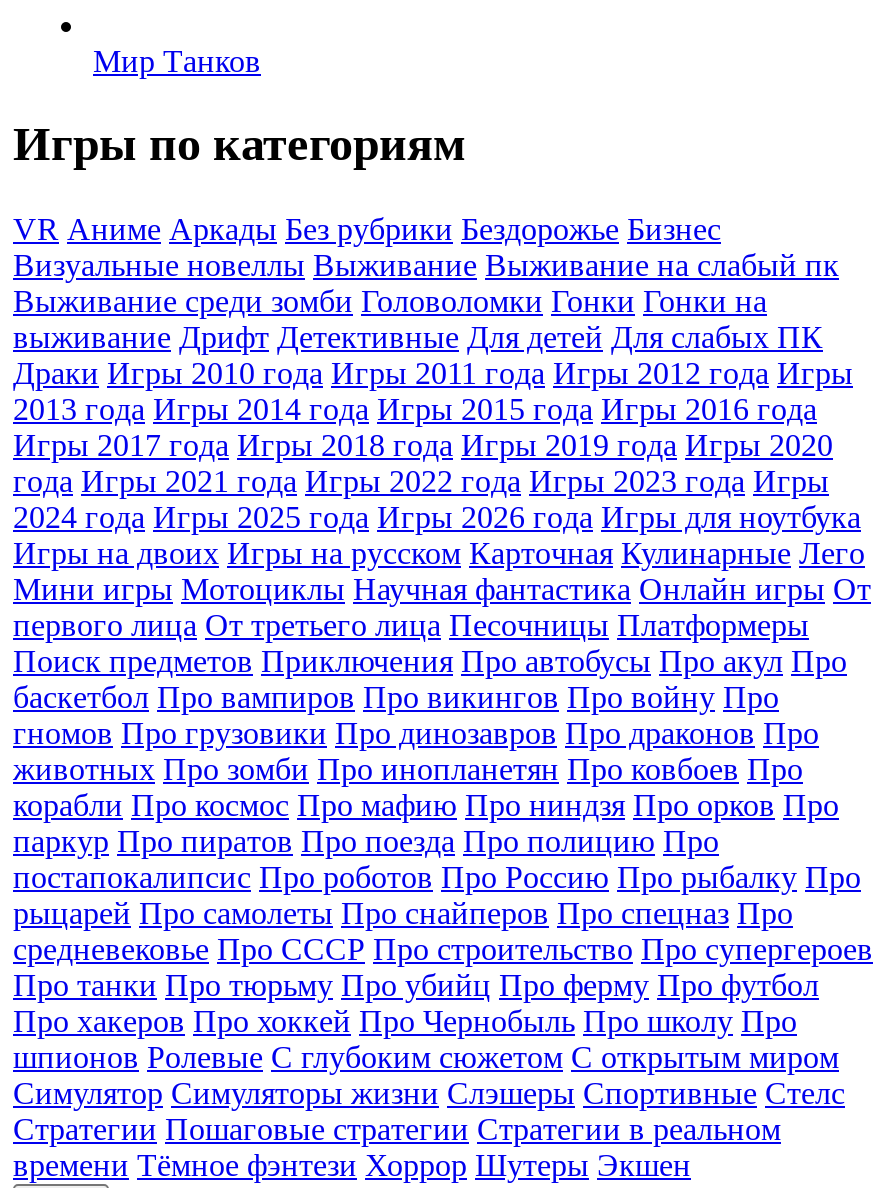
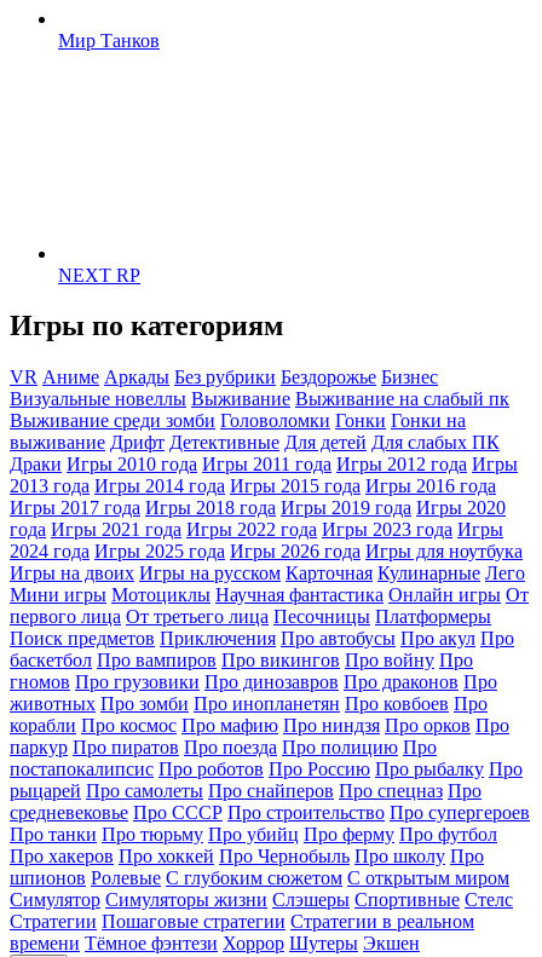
none -> [58,264,140,285] NEXT RP

